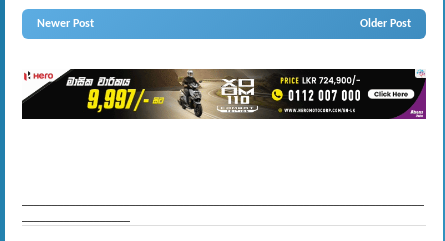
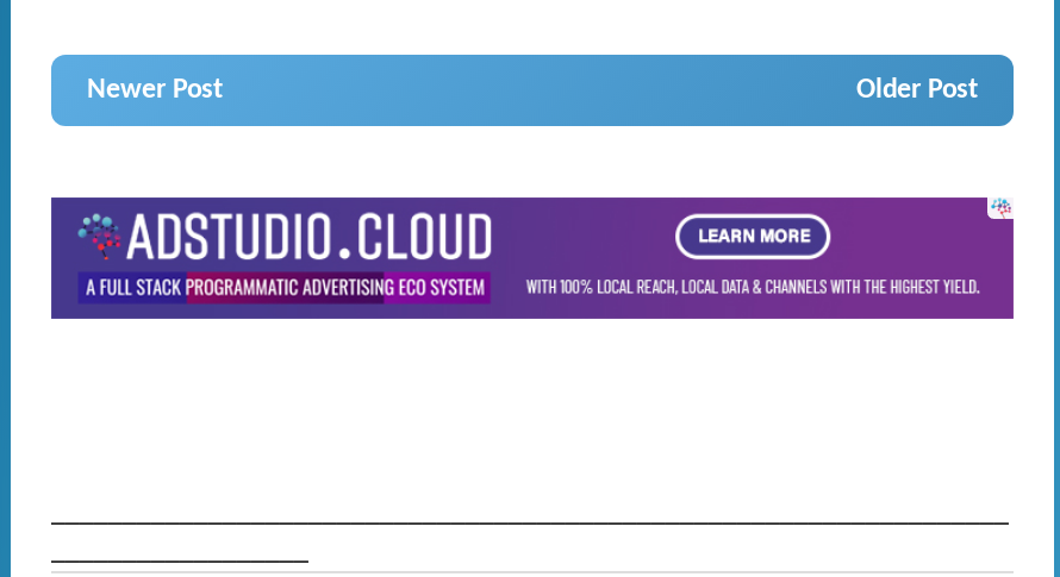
[21,68,426,120] [image] -> [49,194,1014,320] [image]

